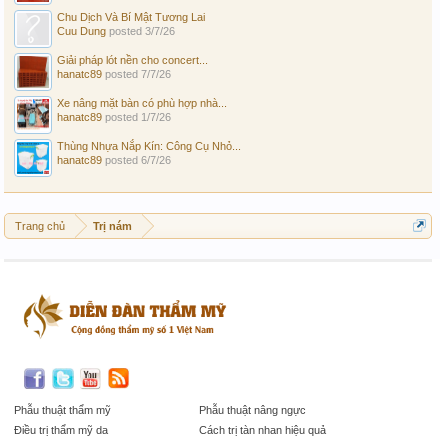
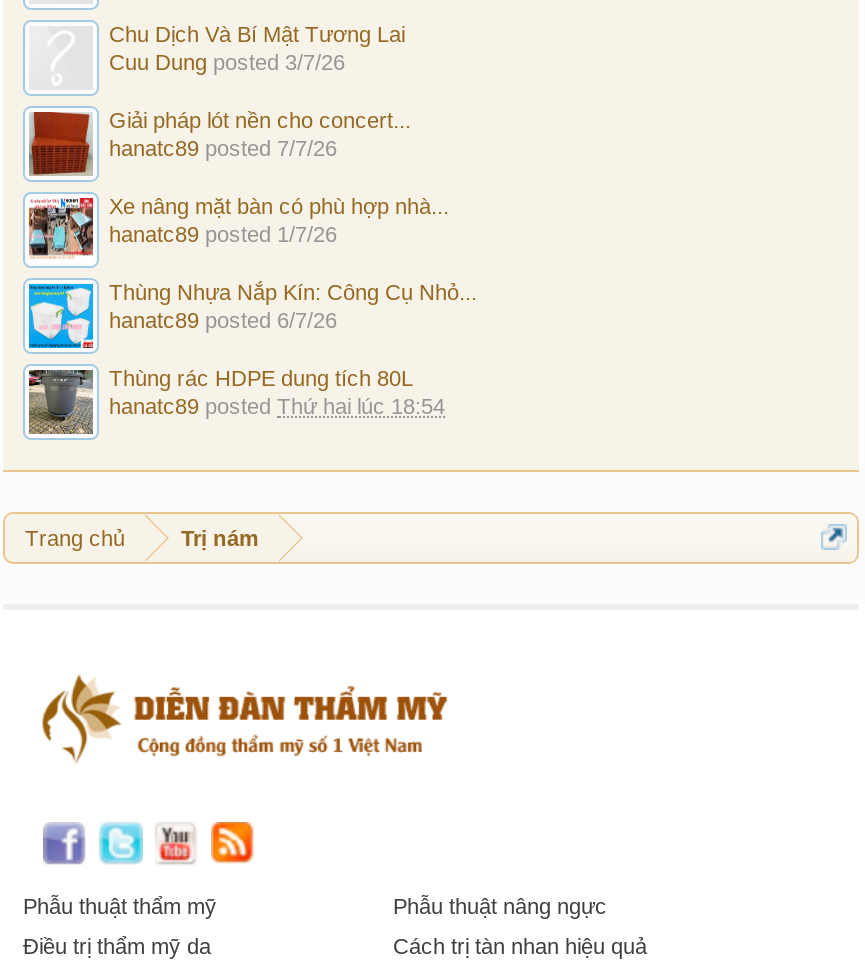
none -> [27,365,445,436] [image] | Thùng rác HDPE dung tích 80L | hanatc89 posted Thứ hai lúc 18:54

